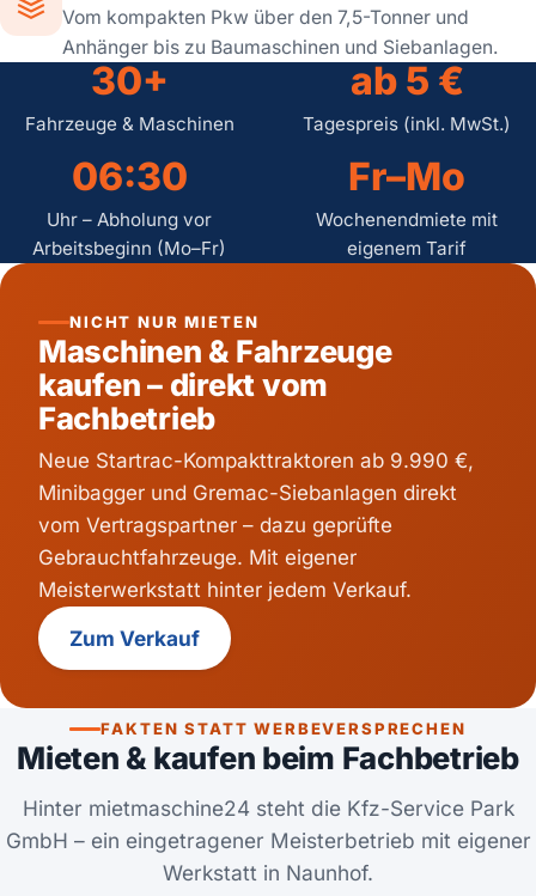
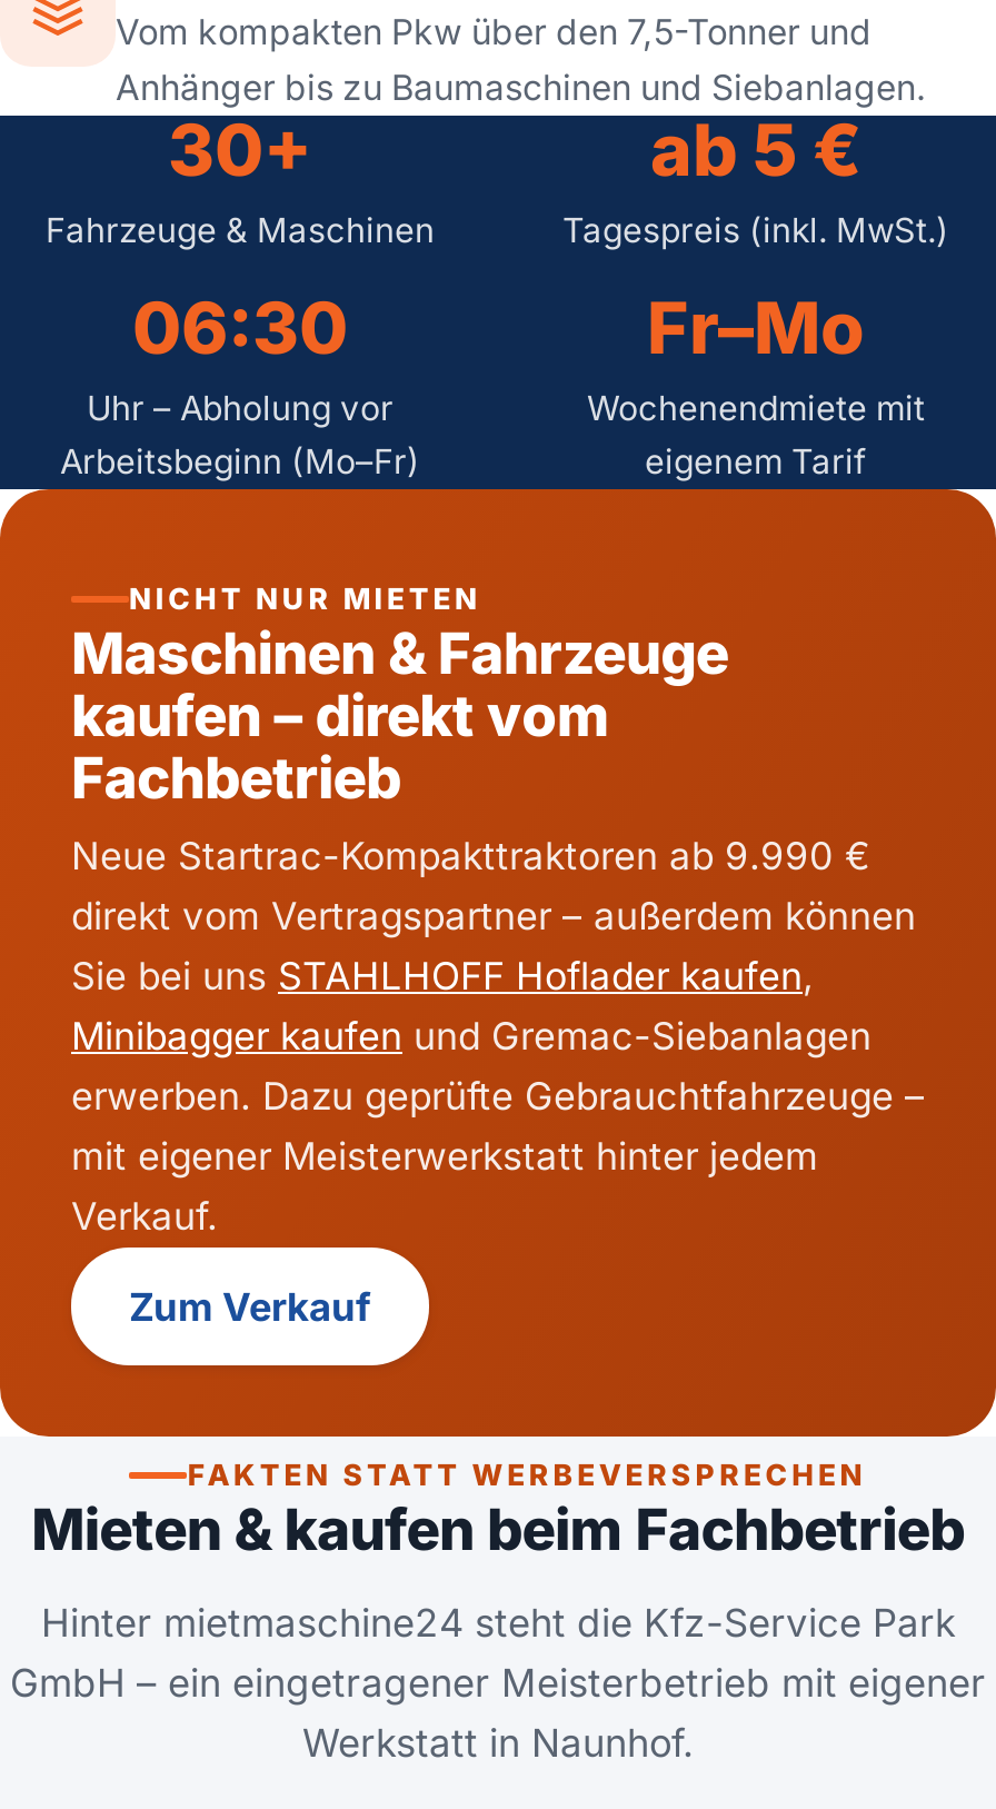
[38,448,474,601] Neue Startrac-Kompakttraktoren ab 9.990 €, | Minibagger und Gremac-Siebanlagen direkt | vom Vertragspartner – dazu geprüfte | Gebrauchtfahrzeuge. Mit eigener | Meisterwerkstatt hinter jedem Verkauf. -> [71,833,925,1238] Neue Startrac-Kompakttraktoren ab 9.990 € | direkt vom Vertragspartner – außerdem können | Sie bei uns STAHLHOFF Hoflader kaufen, | Minibagger kaufen und Gremac-Siebanlagen | erwerben. Dazu geprüfte Gebrauchtfahrzeuge – | mit eigener Meisterwerkstatt hinter jedem | Verkauf.

